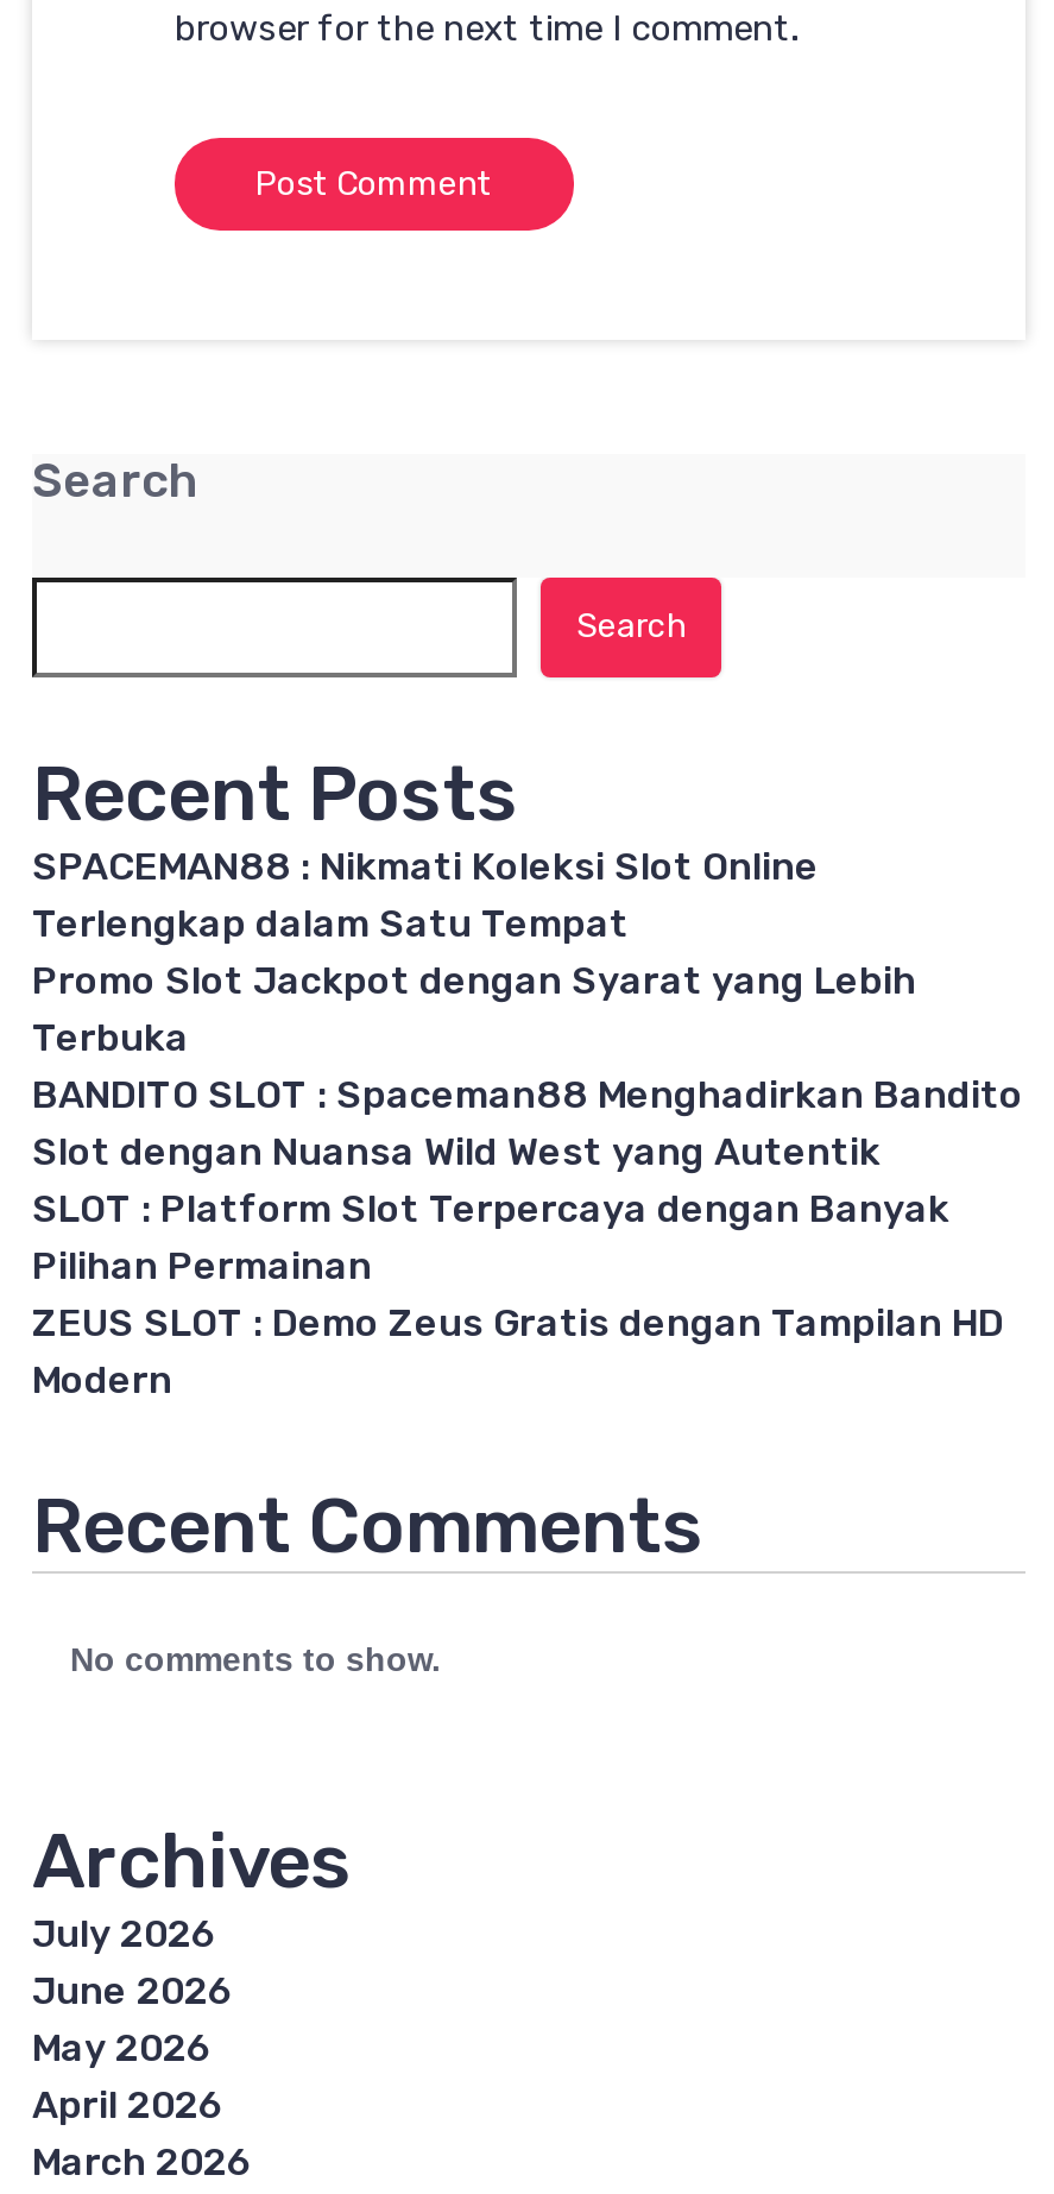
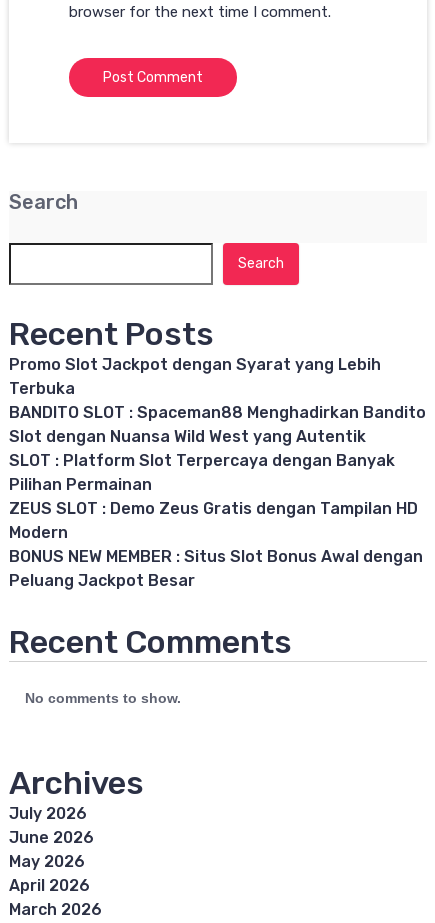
[32,845,819,947] SPACEMAN88 : Nikmati Koleksi Slot Online | Terlengkap dalam Satu Tempat -> none
moved [32,959,1023,1403] -> [9,355,426,542]: Promo Slot Jackpot dengan Syarat yang Lebih | Terbuka | BANDITO SLOT : Spaceman88 Menghadirkan Bandito | Slot dengan Nuansa Wild West yang Autentik | SLOT : Platform Slot Terpercaya dengan Banyak | Pilihan Permainan | ZEUS SLOT : Demo Zeus Gratis dengan Tampilan HD | Modern
none -> [9,547,423,590] BONUS NEW MEMBER : Situs Slot Bonus Awal dengan | Peluang Jackpot Besar

